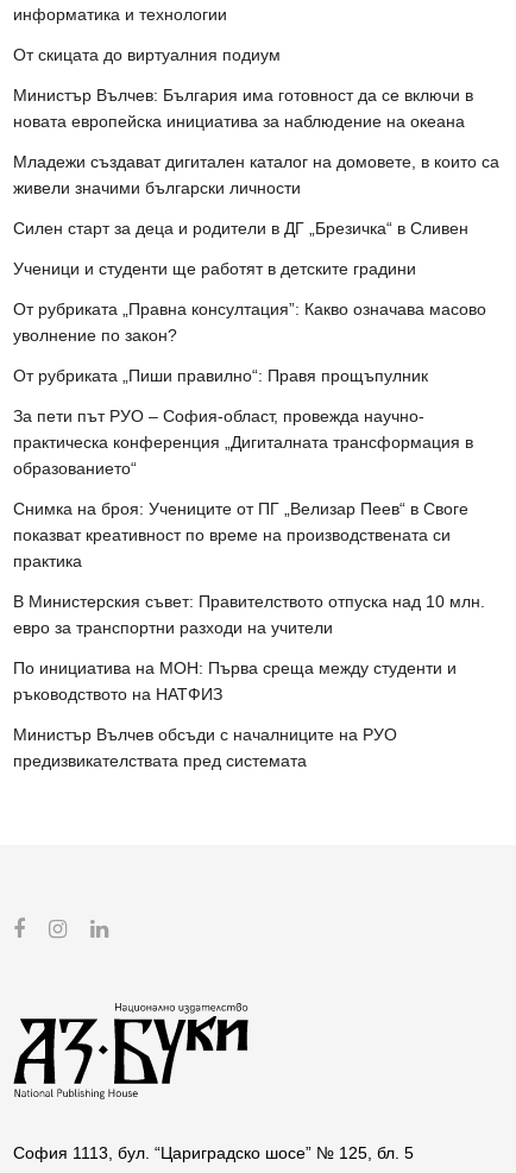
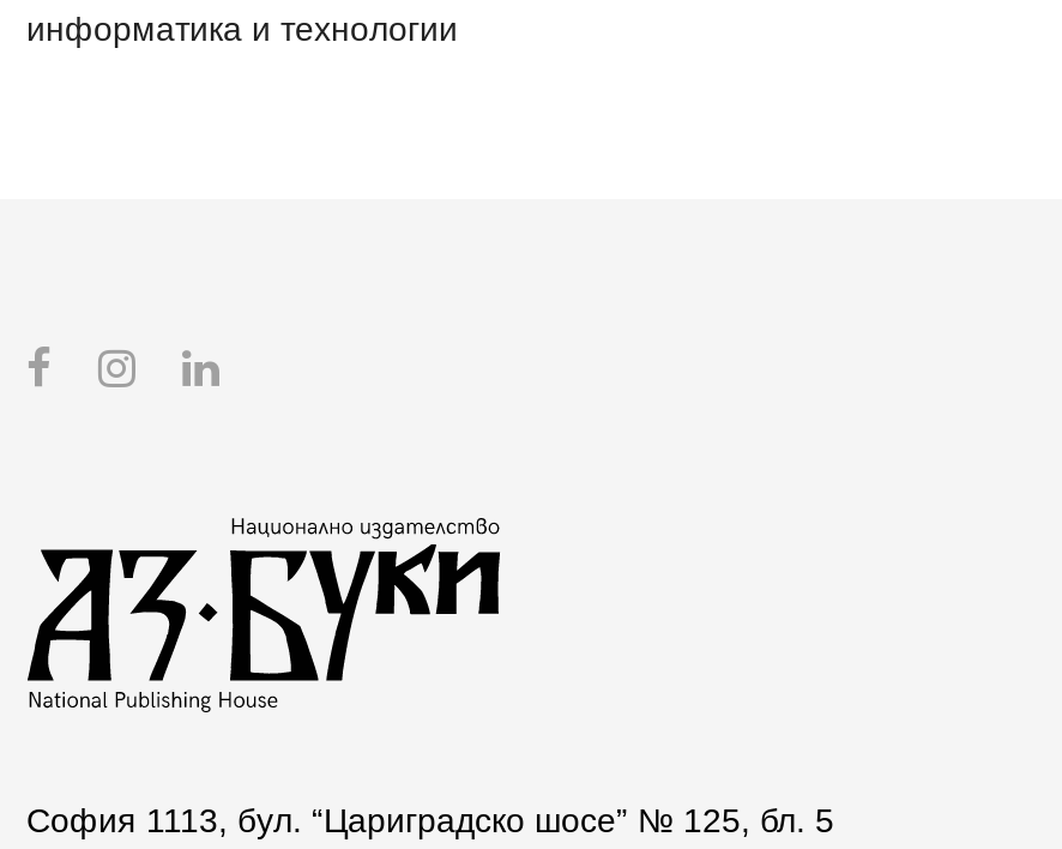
[13,45,499,770] От скицата до виртуалния подиум | Министър Вълчев: България има готовност да се включи в | новата европейска инициатива за наблюдение на океана | Младежи създават дигитален каталог на домовете, в които са | живели значими български личности | Силен старт за деца и родители в ДГ „Брезичка“ в Сливен | Ученици и студенти ще работят в детските градини | От рубриката „Правна консултация”: Какво означава масово | уволнение по закон? | От рубриката „Пиши правилно“: Правя прощъпулник | За пети път РУО – София-област, провежда научно- | практическа конференция „Дигиталната трансформация в | образованието“ | Снимка на броя: Учениците от ПГ „Велизар Пеев“ в Своге | показват креативност по време на производствената си | практика | В Министерския съвет: Правителството отпуска над 10 млн. | евро за транспортни разходи на учители | По инициатива на МОН: Първа среща между студенти и | ръководството на НАТФИЗ | Министър Вълчев обсъди с началниците на РУО | предизвикателствата пред системата -> none

